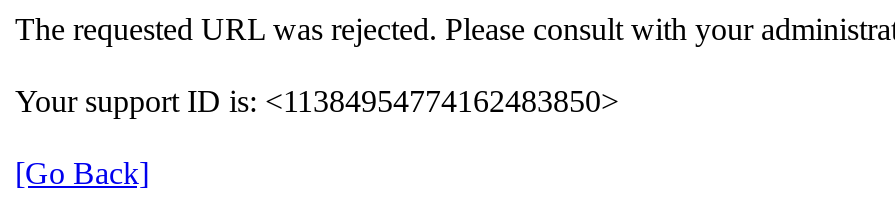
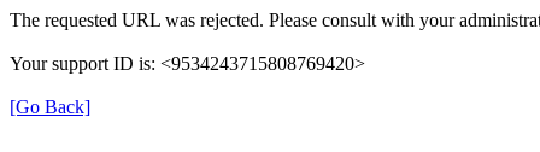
[15,84,619,118] Your support ID is: <11384954774162483850> -> [10,53,365,74] Your support ID is: <9534243715808769420>

